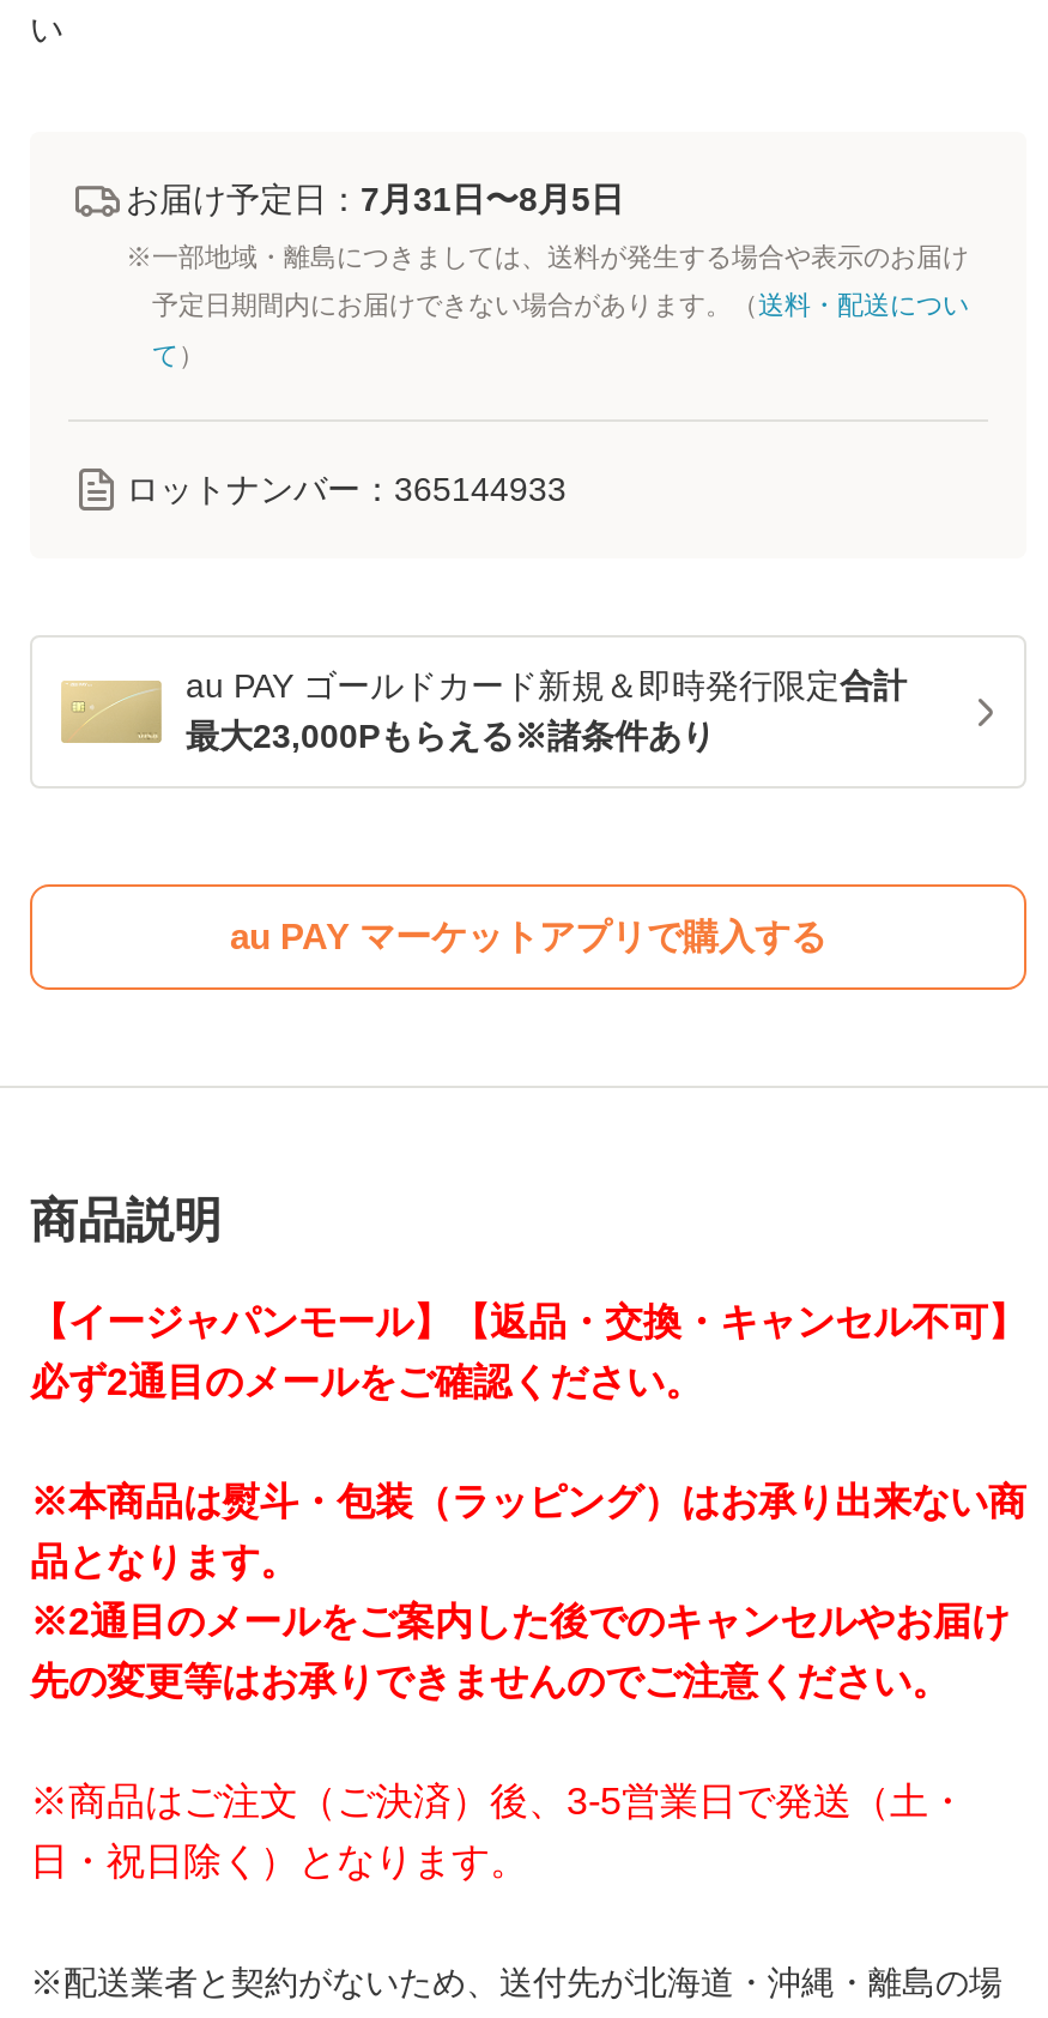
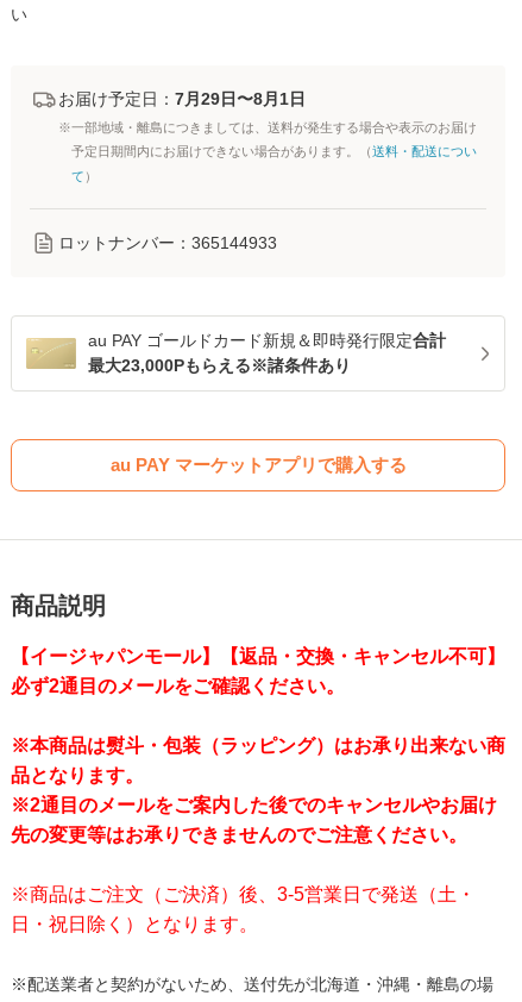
[126,180,624,218] お届け予定日：7月31日〜8月5日 -> [58,89,306,108] お届け予定日：7月29日〜8月1日

